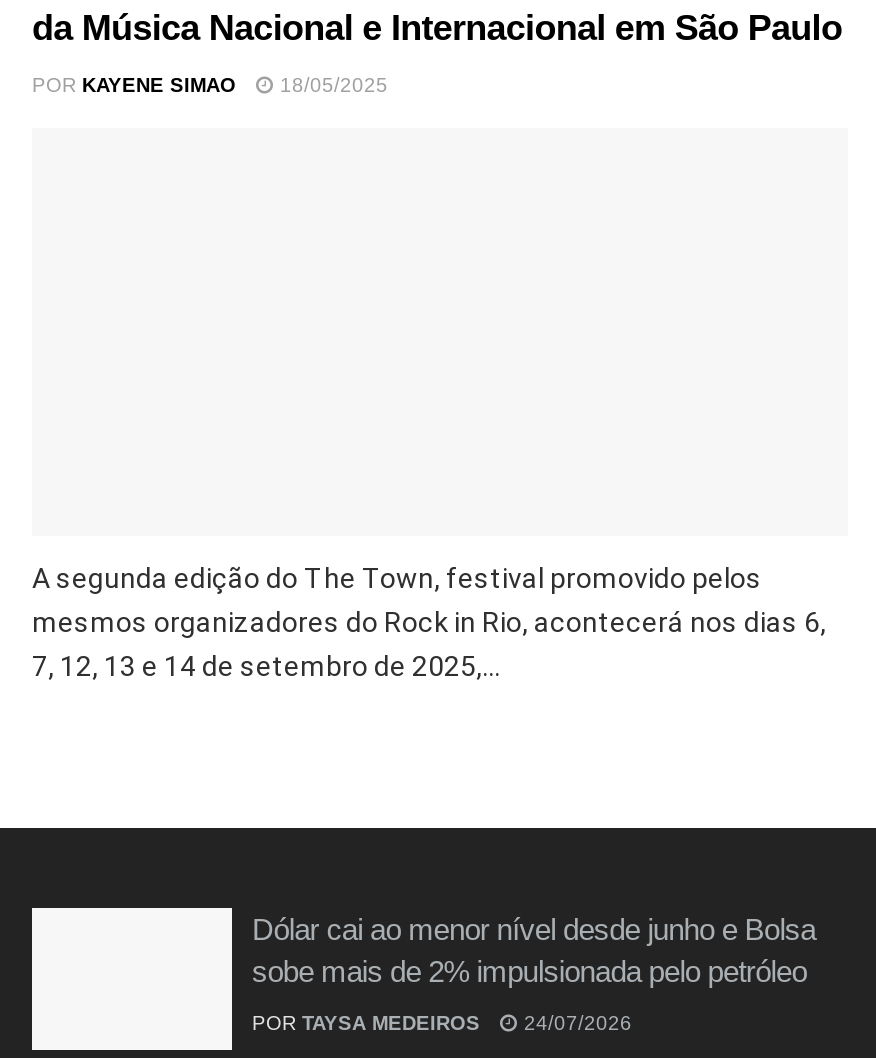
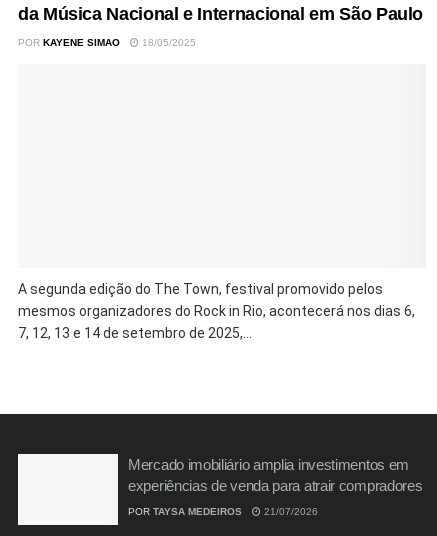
[252,911,816,987] Dólar cai ao menor nível desde junho e Bolsa | sobe mais de 2% impulsionada pelo petróleo -> [128,455,422,493] Mercado imobiliário amplia investimentos em | experiências de venda para atrair compradores
[252,1011,632,1033] POR TAYSA MEDEIROS 24/07/2026 -> [128,505,318,516] POR TAYSA MEDEIROS 21/07/2026

